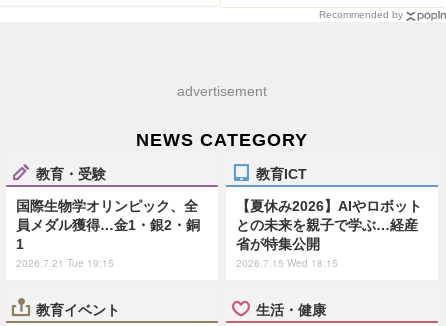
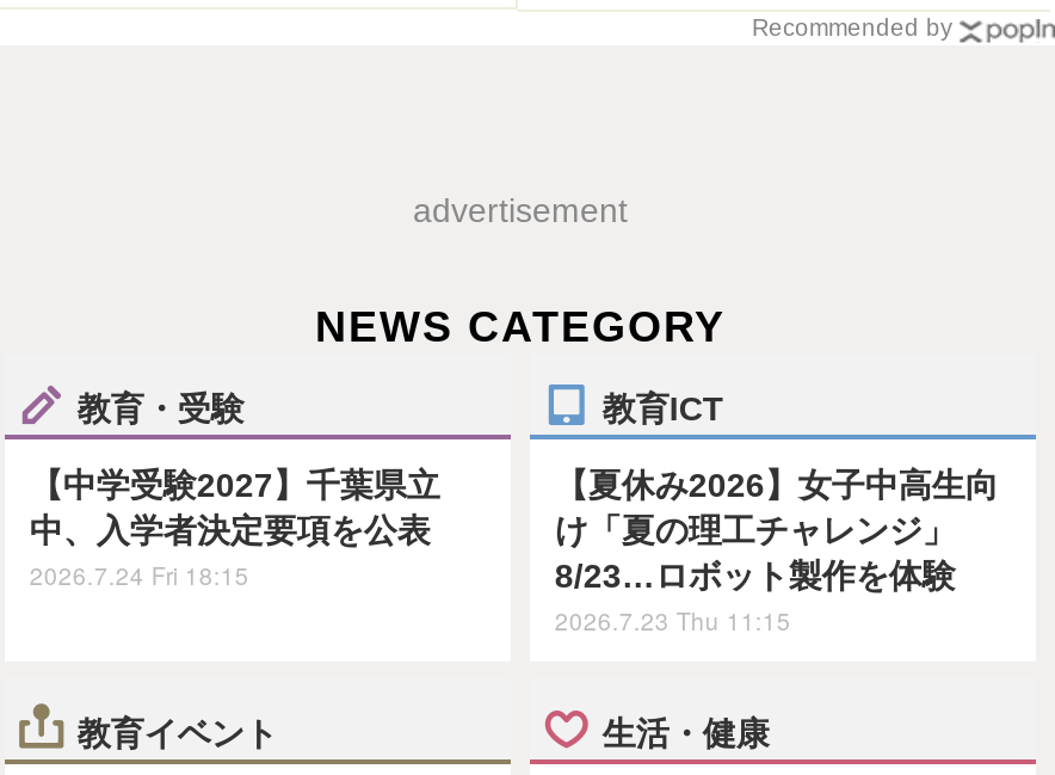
[16,198,200,270] 国際生物学オリンピック、全 | 員メダル獲得…金1・銀2・銅 | 1 | 2026.7.21 Tue 19:15 -> [30,466,440,593] 【中学受験2027】千葉県立 | 中、入学者決定要項を公表 | 2026.7.24 Fri 18:15
[236,198,422,270] 【夏休み2026】AIやロボット | との未来を親子で学ぶ…経産 | 省が特集公開 | 2026.7.15 Wed 18:15 -> [555,466,999,638] 【夏休み2026】女子中高生向 | け「夏の理工チャレンジ」 | 8/23…ロボット製作を体験 | 2026.7.23 Thu 11:15

